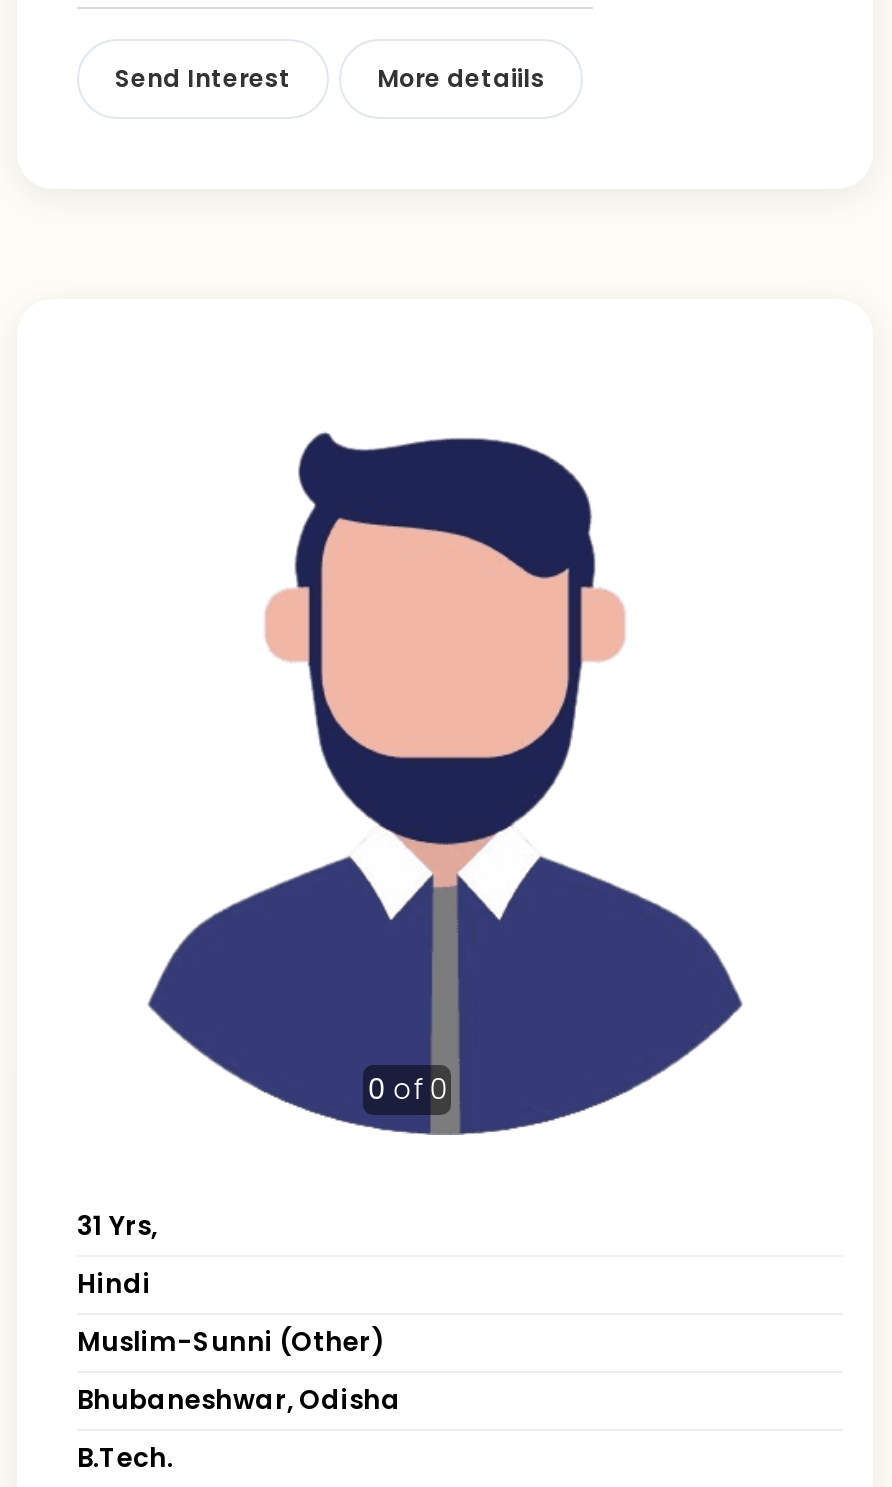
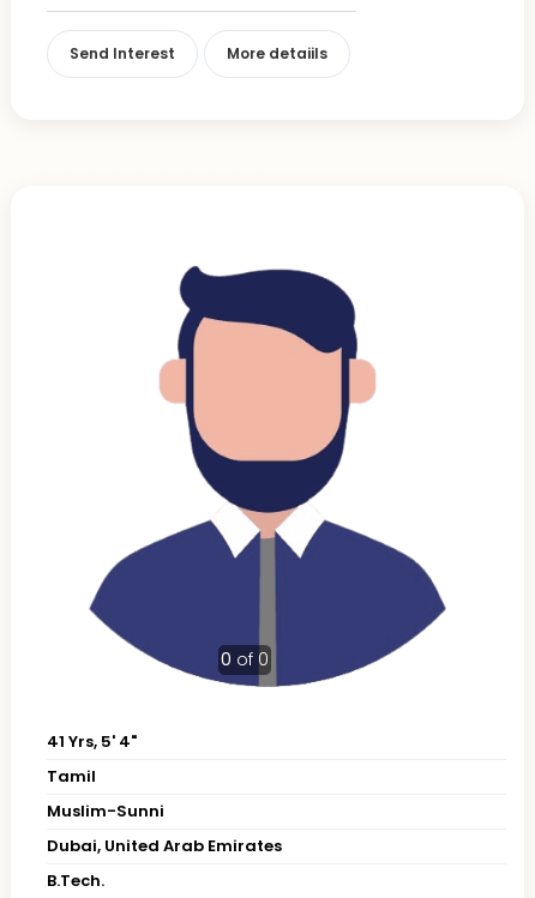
[77,1206,157,1244] 31 Yrs, -> [47,730,137,752] 41 Yrs, 5' 4"
[77,1264,151,1302] Hindi -> [47,764,96,787] Tamil
[77,1322,383,1360] Muslim-Sunni (Other) -> [47,799,164,822] Muslim-Sunni
[77,1380,401,1418] Bhubaneshwar, Odisha -> [47,834,282,857] Dubai, United Arab Emirates

